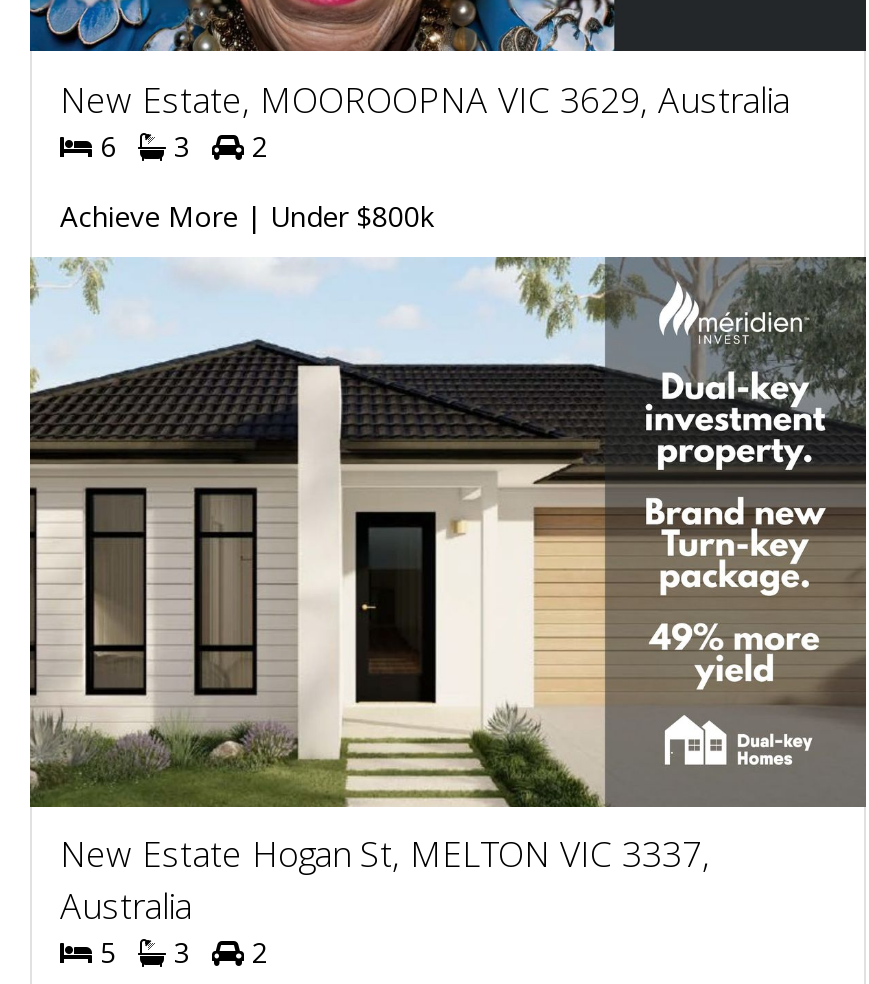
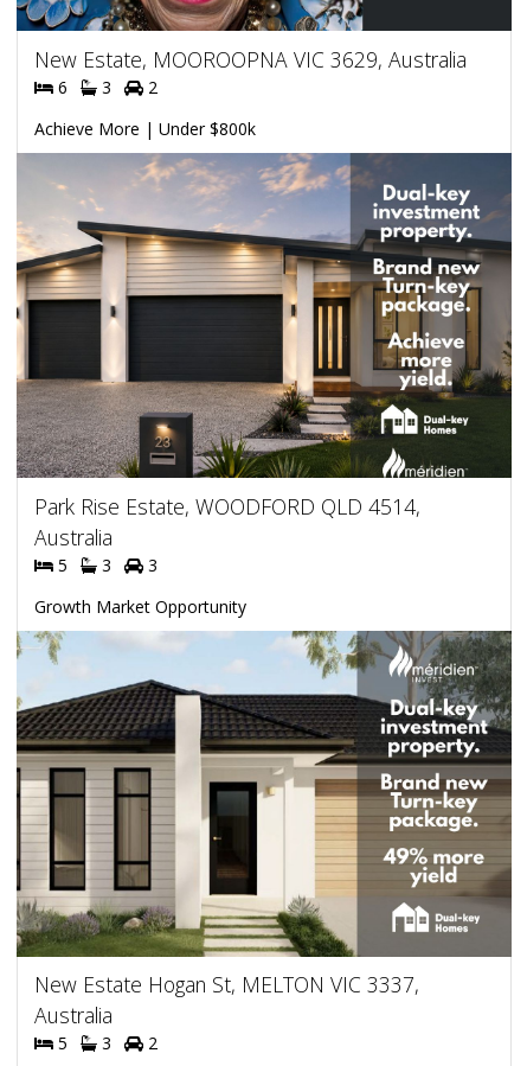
none -> [17,152,512,618] [image] | Park Rise Estate, WOODFORD QLD 4514, | Australia | 5 | 3 | 3 | Growth Market Opportunity

